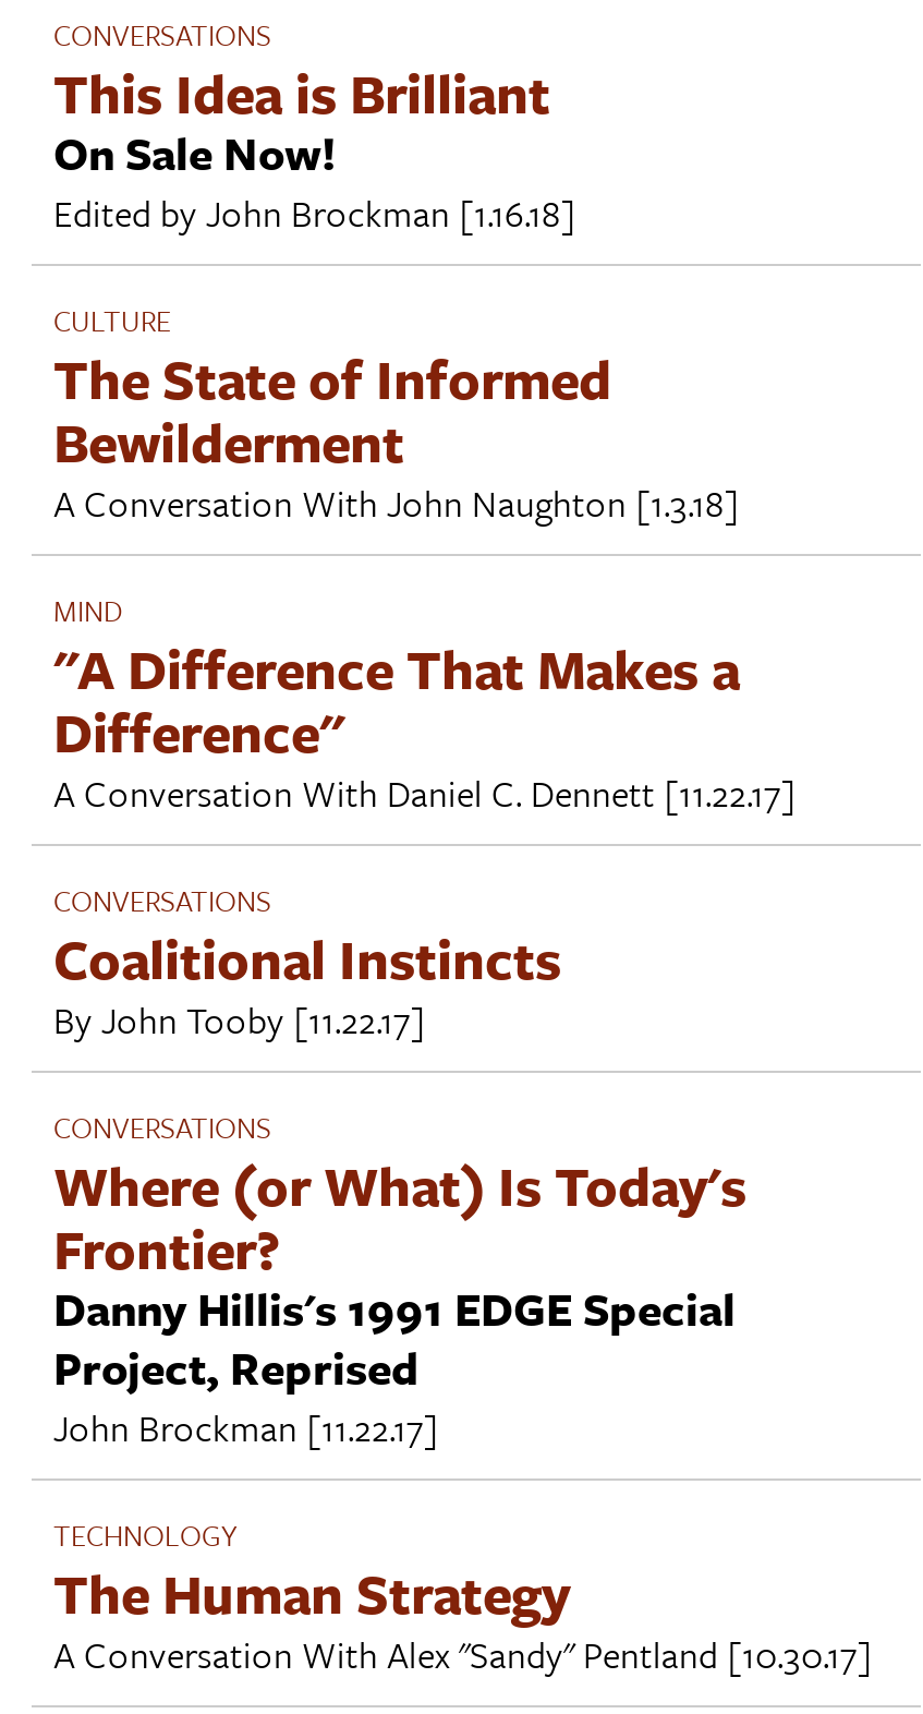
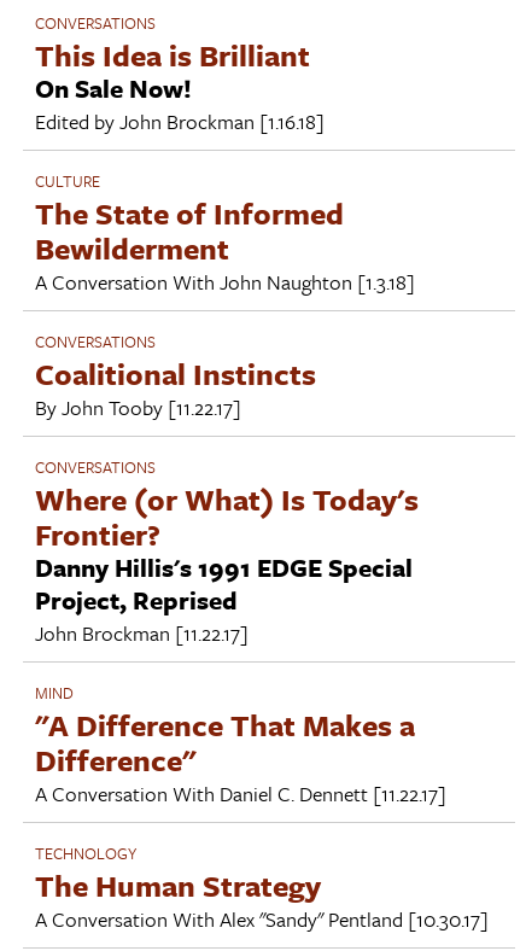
moved [53,588,797,819] -> [35,680,446,808]: MIND | "A Difference That Makes a | Difference" | A Conversation With Daniel C. Dennett [11.22.17]
moved [53,878,746,1454] -> [35,329,419,648]: CONVERSATIONS | Coalitional Instincts | By John Tooby [11.22.17] | ... | Project, Reprised | John Brockman [11.22.17]

